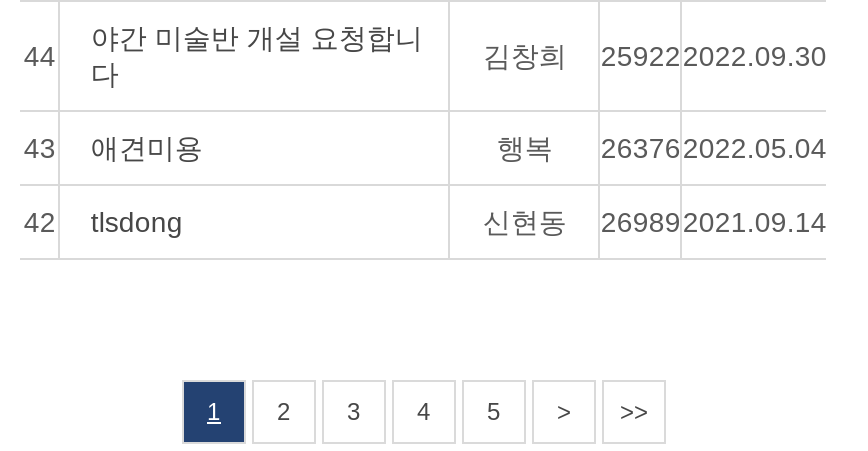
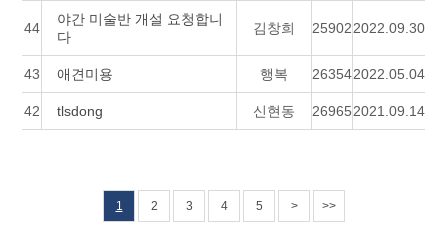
[483,40,827,72] 김창희 259222022.09.30 -> [253,20,425,36] 김창희 259022022.09.30
[497,132,827,164] 행복 263762022.05.04 -> [260,66,425,82] 행복 263542022.05.04
[483,206,827,238] 신현동 269892021.09.14 -> [253,103,425,119] 신현동 269652021.09.14

